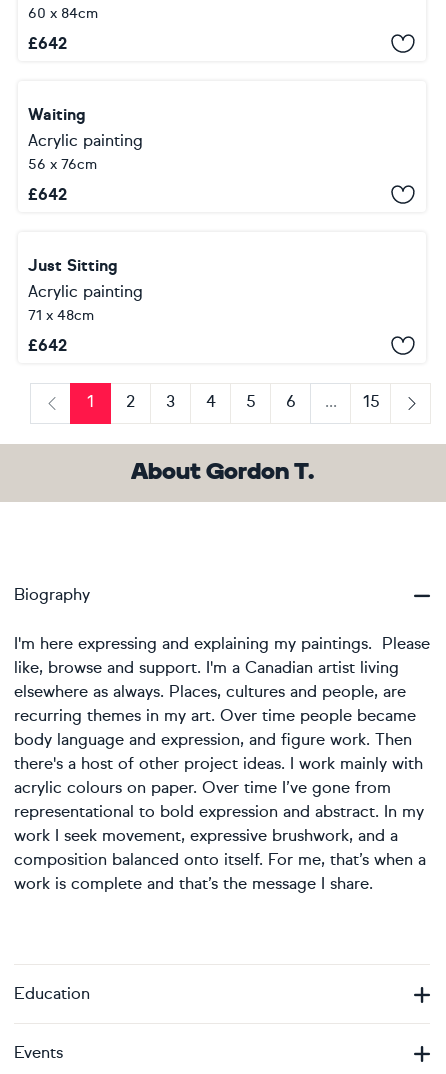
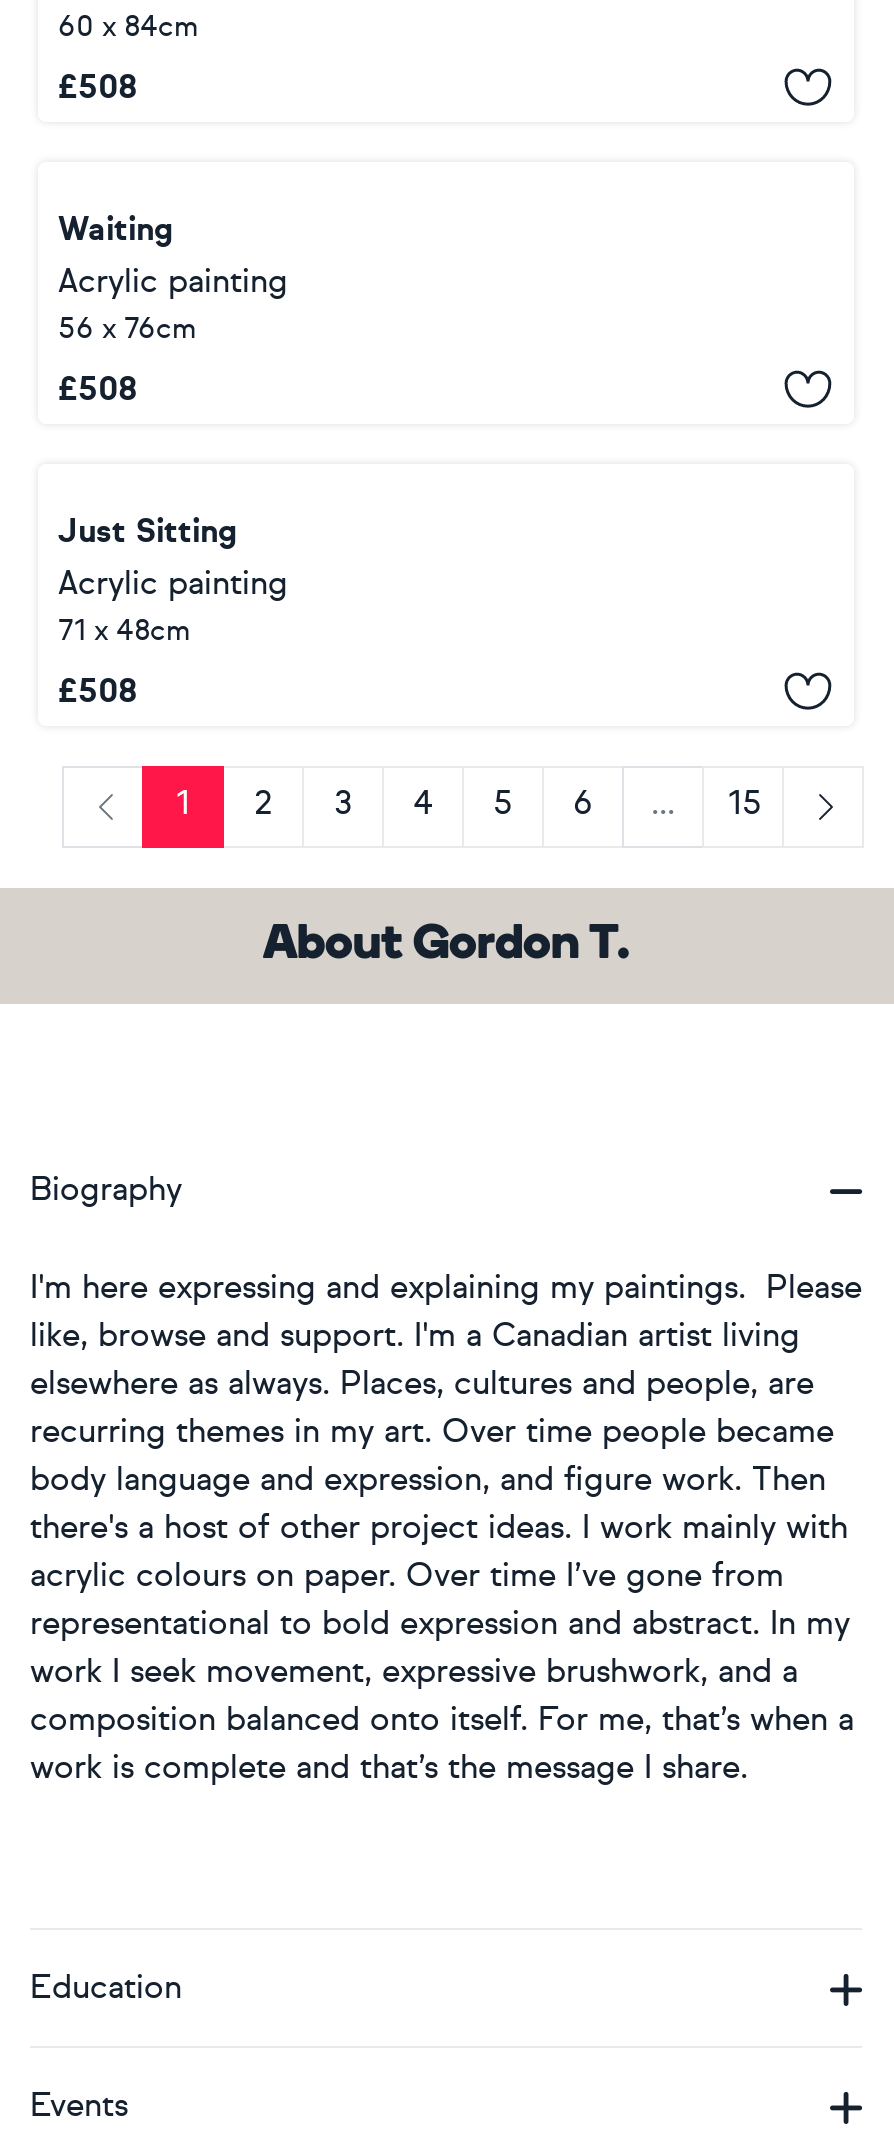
[28,34,67,53] £642 -> [58,68,138,106] £508
[28,185,67,204] £642 -> [58,370,138,408] £508
[28,336,67,355] £642 -> [58,672,138,710] £508

